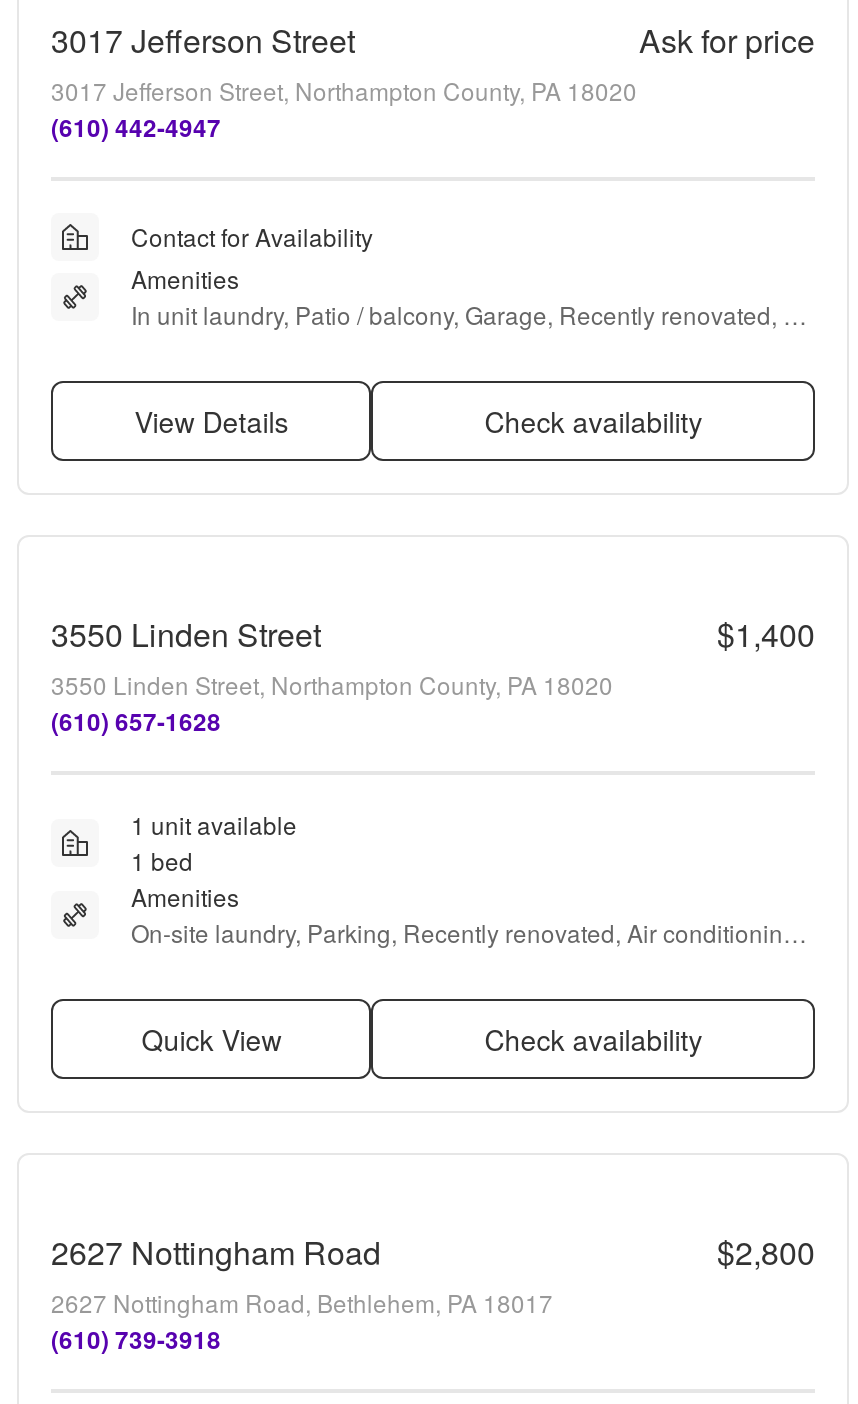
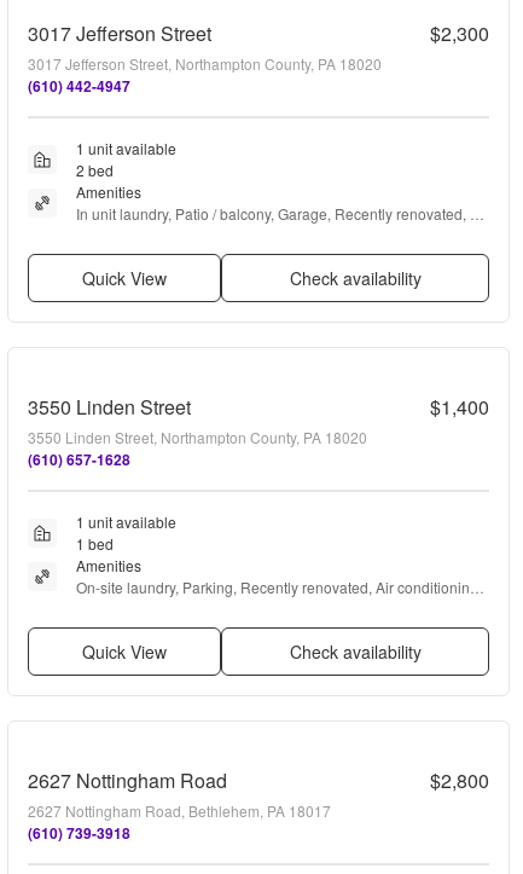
[639,17,815,63] Ask for price -> [430,19,489,47] $2,300
[131,219,373,253] Contact for Availability -> [76,138,176,180] 1 unit available | 2 bed
[134,401,288,441] View Details -> [82,266,167,290] Quick View

